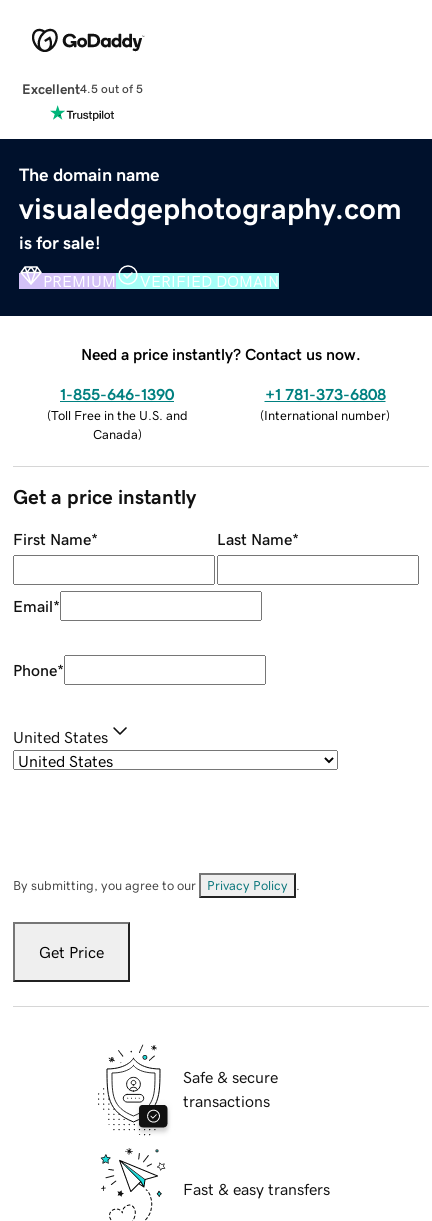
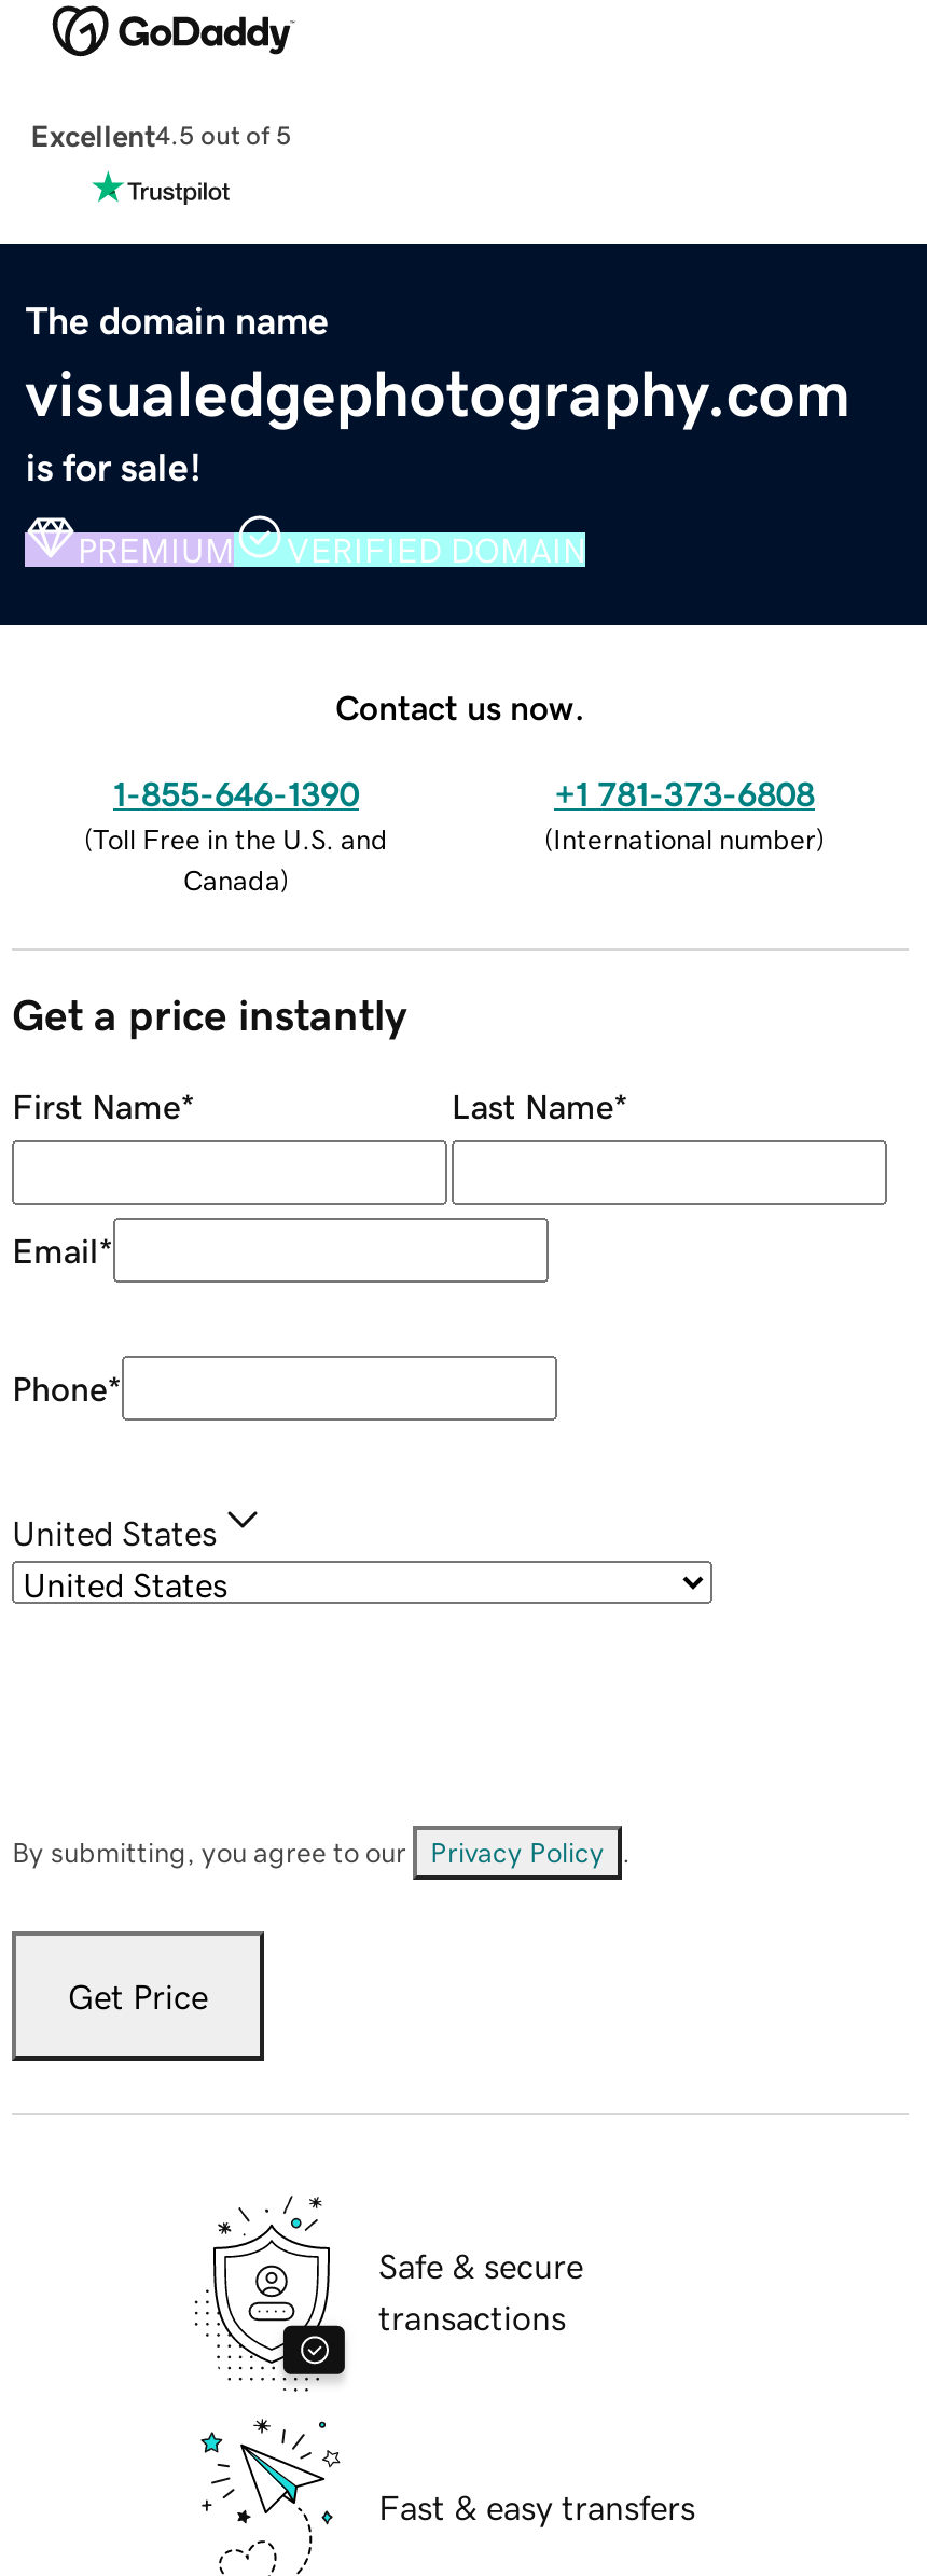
[81,346,361,362] Need a price instantly? Contact us now. -> [335,689,585,723] Contact us now.

